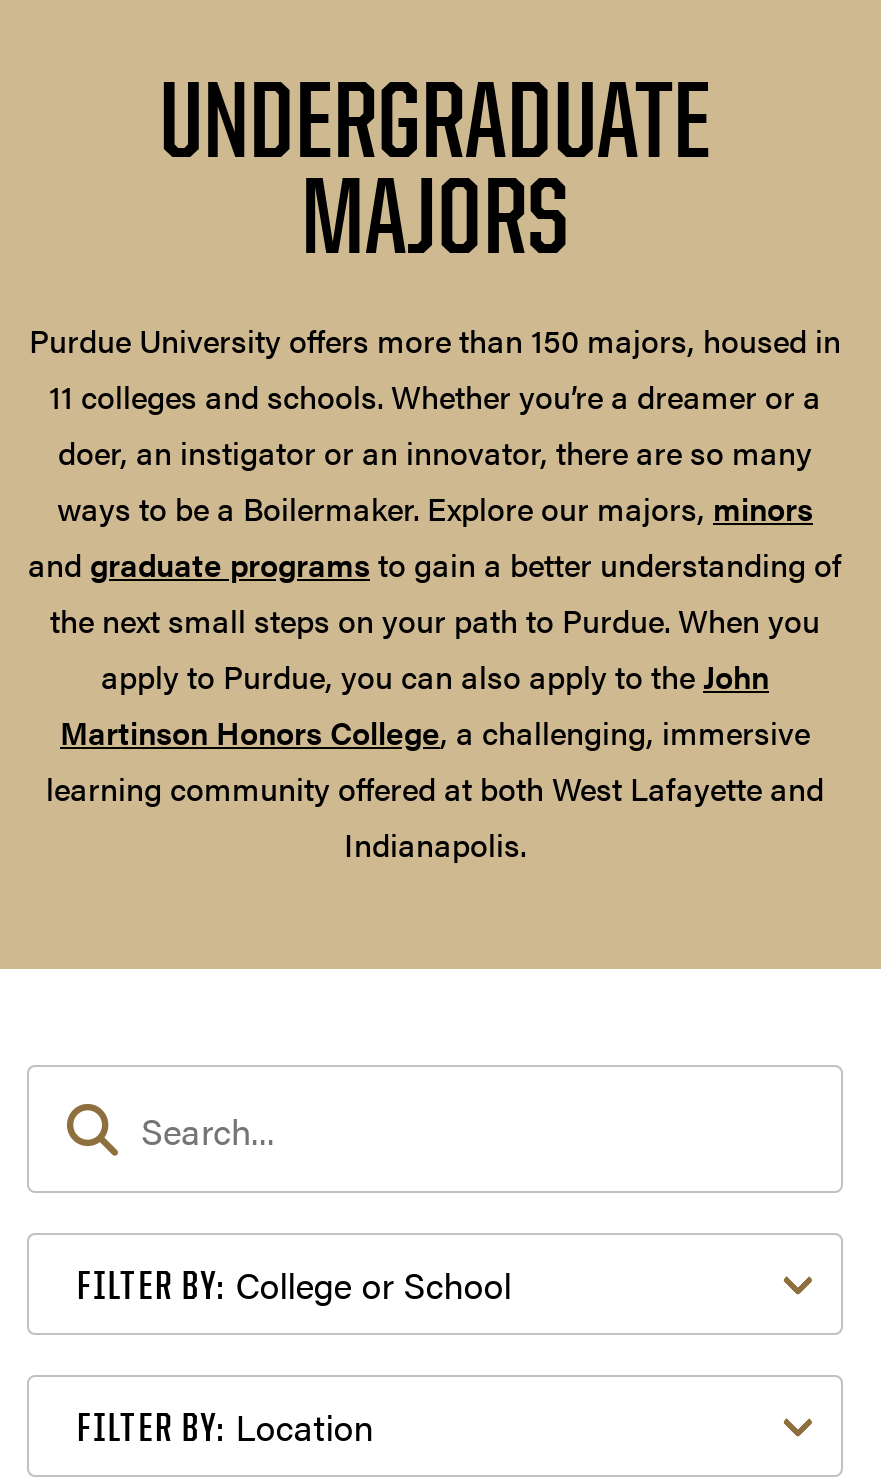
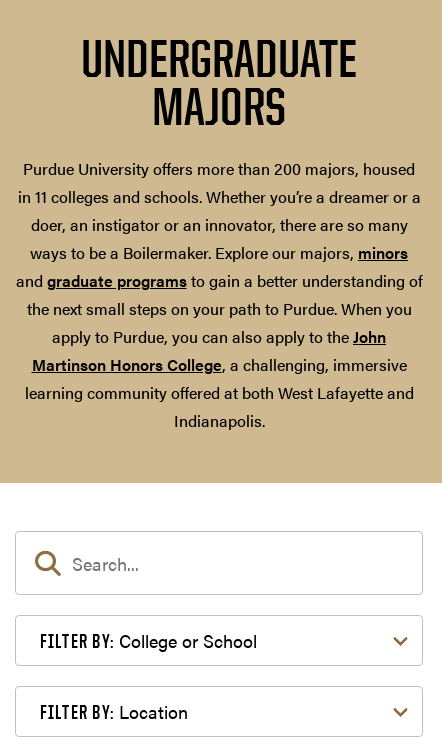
[29,317,841,419] Purdue University offers more than 150 majors, housed in | 11 colleges and schools. Whether you’re a dreamer or a -> [17,157,420,208] Purdue University offers more than 200 majors, housed | in 11 colleges and schools. Whether you’re a dreamer or a

